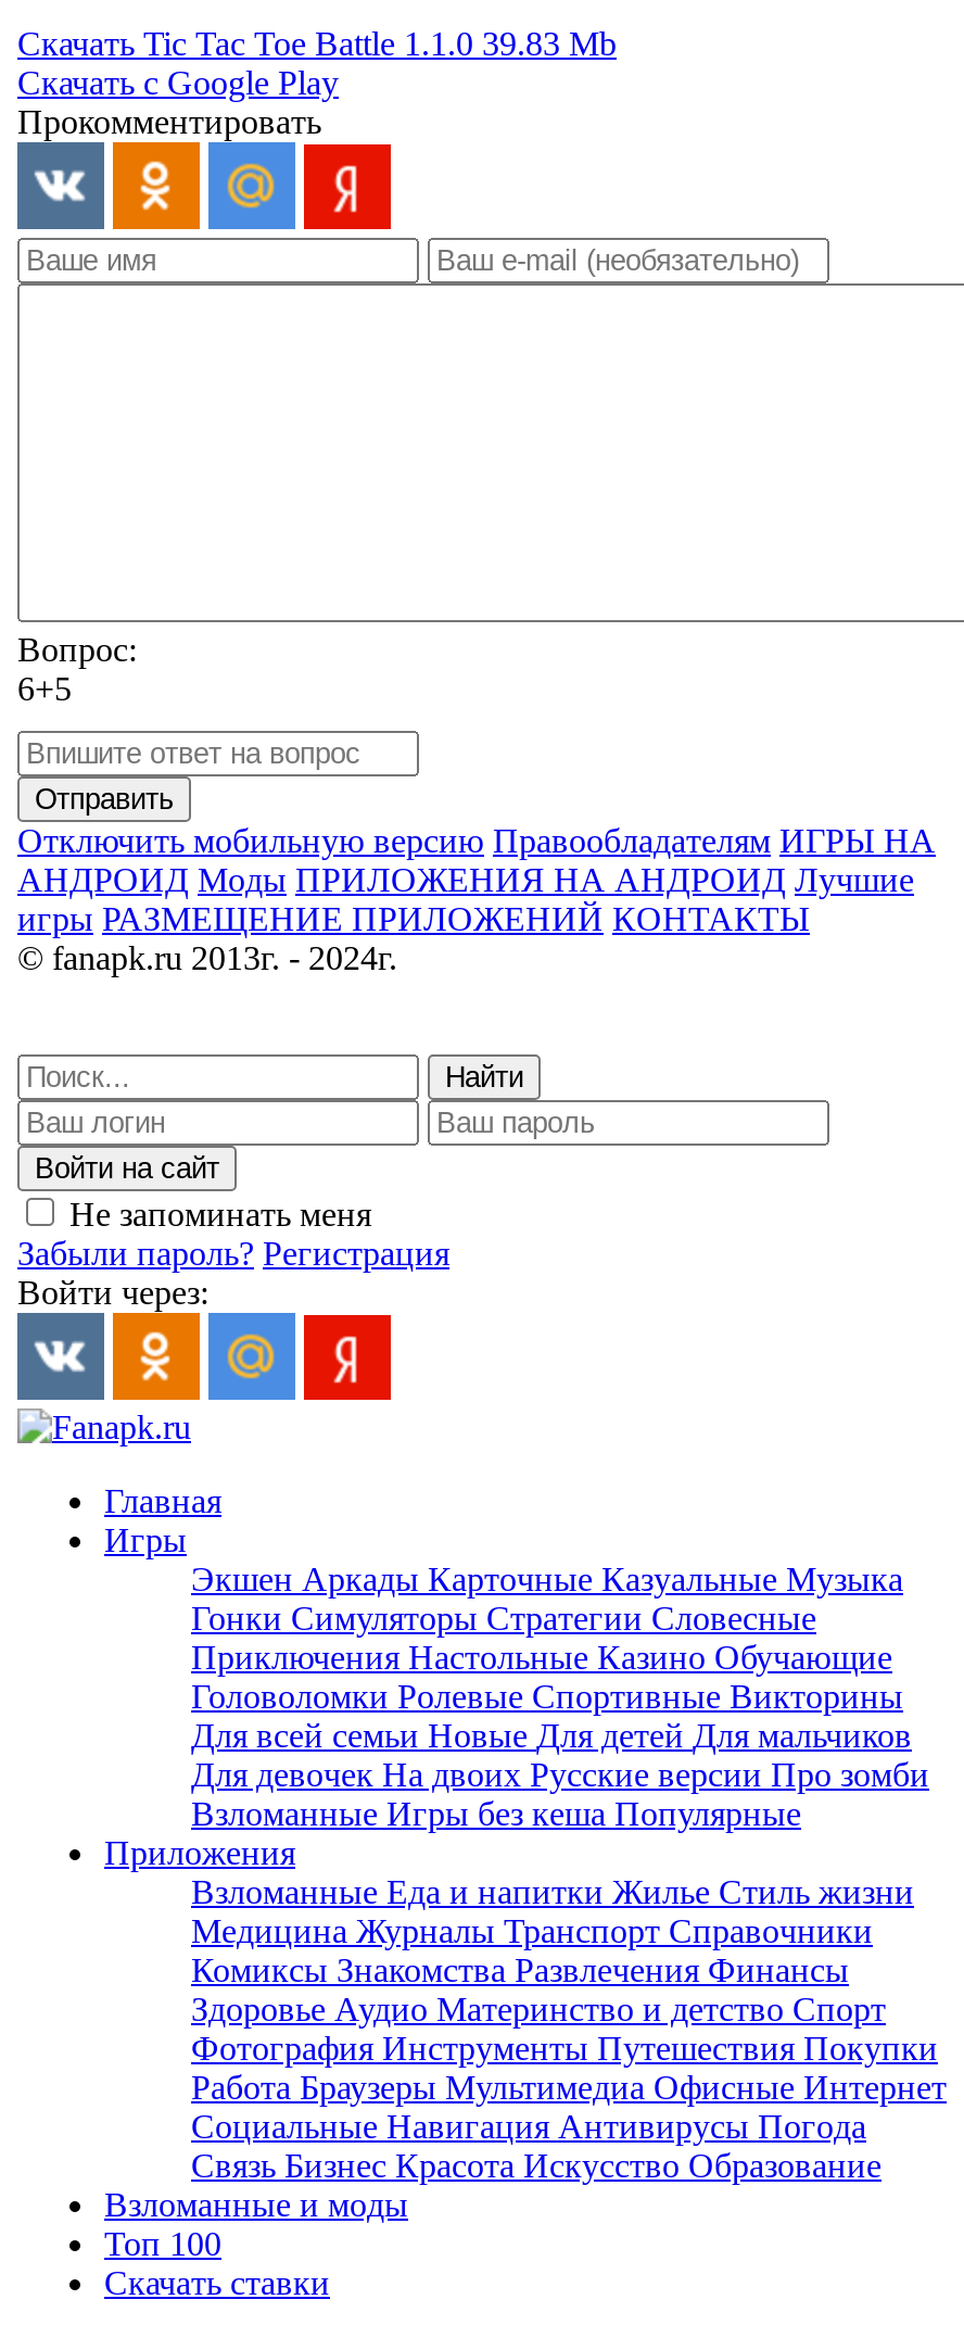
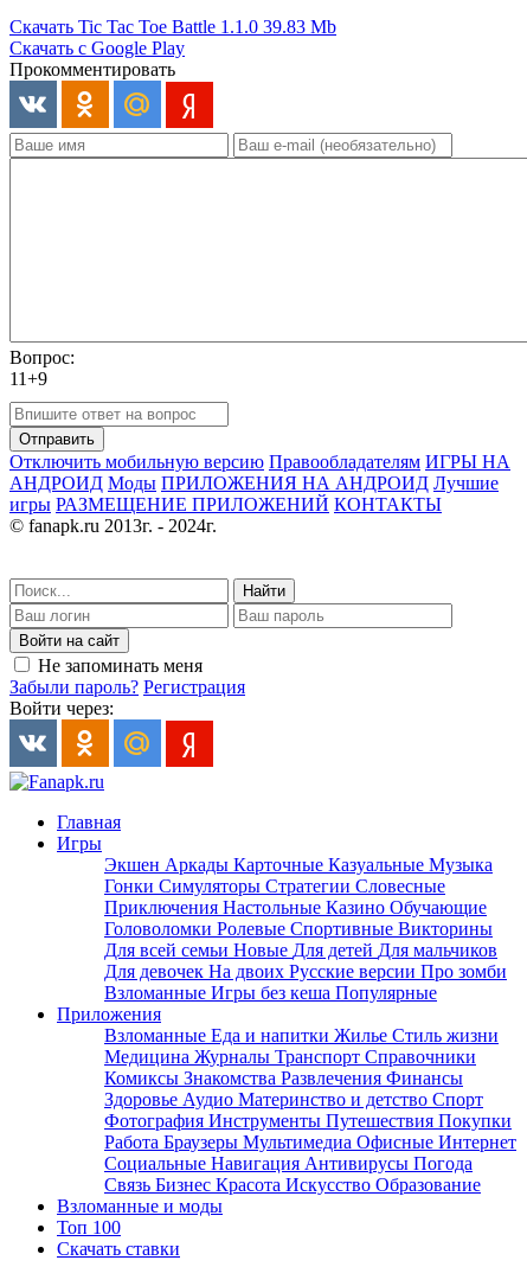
[17,670,72,707] 6+5 -> [9,369,47,389] 11+9

